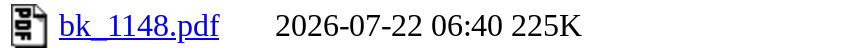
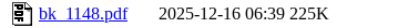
[59,9,583,43] bk_1148.pdf 2026-07-22 06:40 225K -> [39,5,329,23] bk_1148.pdf 2025-12-16 06:39 225K

